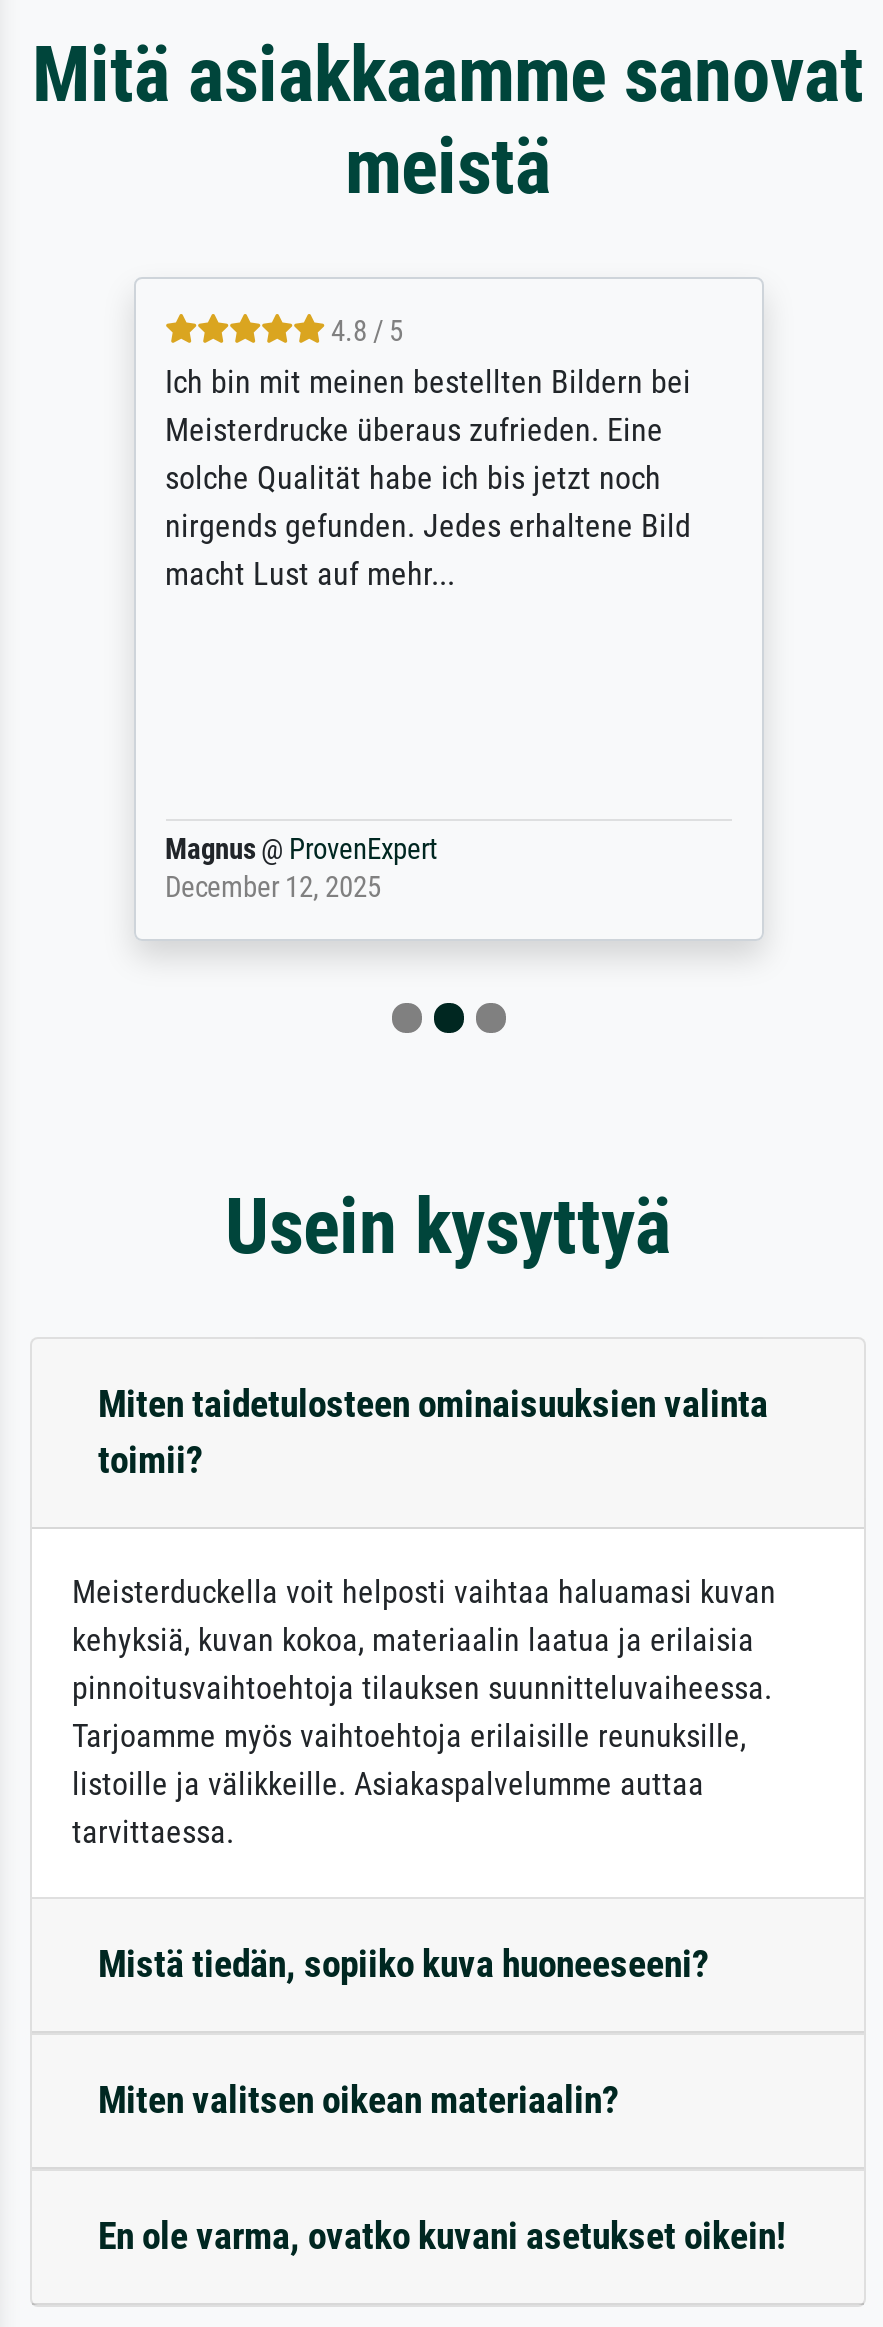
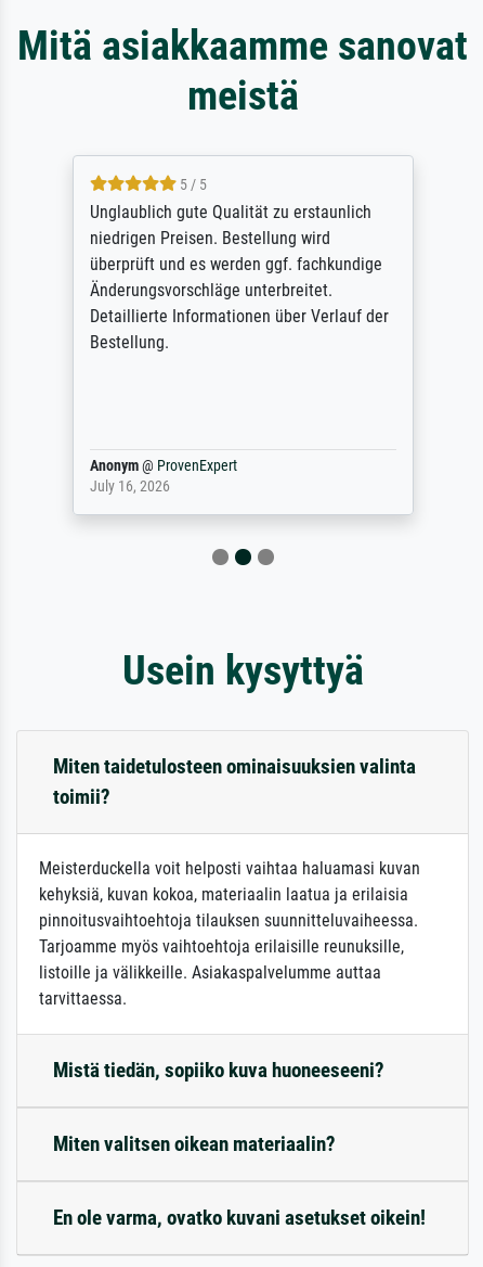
[165,316,691,594] 4.8 / 5 | Ich bin mit meinen bestellten Bildern bei | Meisterdrucke überaus zufrieden. Eine | solche Qualität habe ich bis jetzt noch | nirgends gefunden. Jedes erhaltene Bild | macht Lust auf mehr... -> [89,176,388,353] 5 / 5 | Unglaublich gute Qualität zu erstaunlich | niedrigen Preisen. Bestellung wird | überprüft und es werden ggf. fachkundige | Änderungsvorschläge unterbreitet. | Detaillierte Informationen über Verlauf der | Bestellung.
[165,834,437,906] Magnus @ ProvenExpert | December 12, 2025 -> [89,457,237,496] Anonym @ ProvenExpert | July 16, 2026

